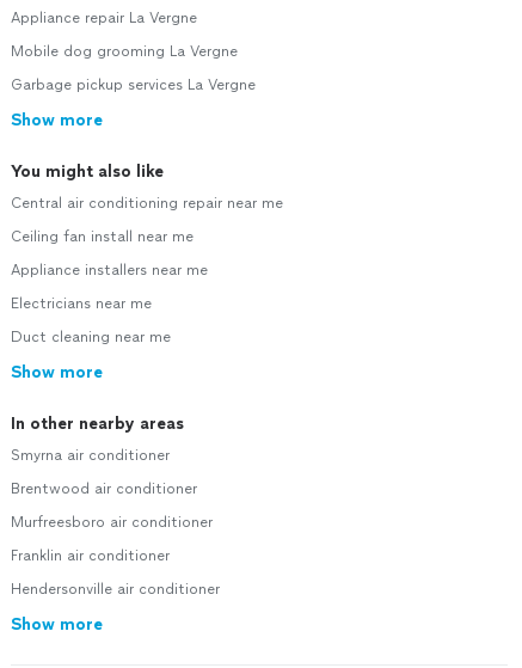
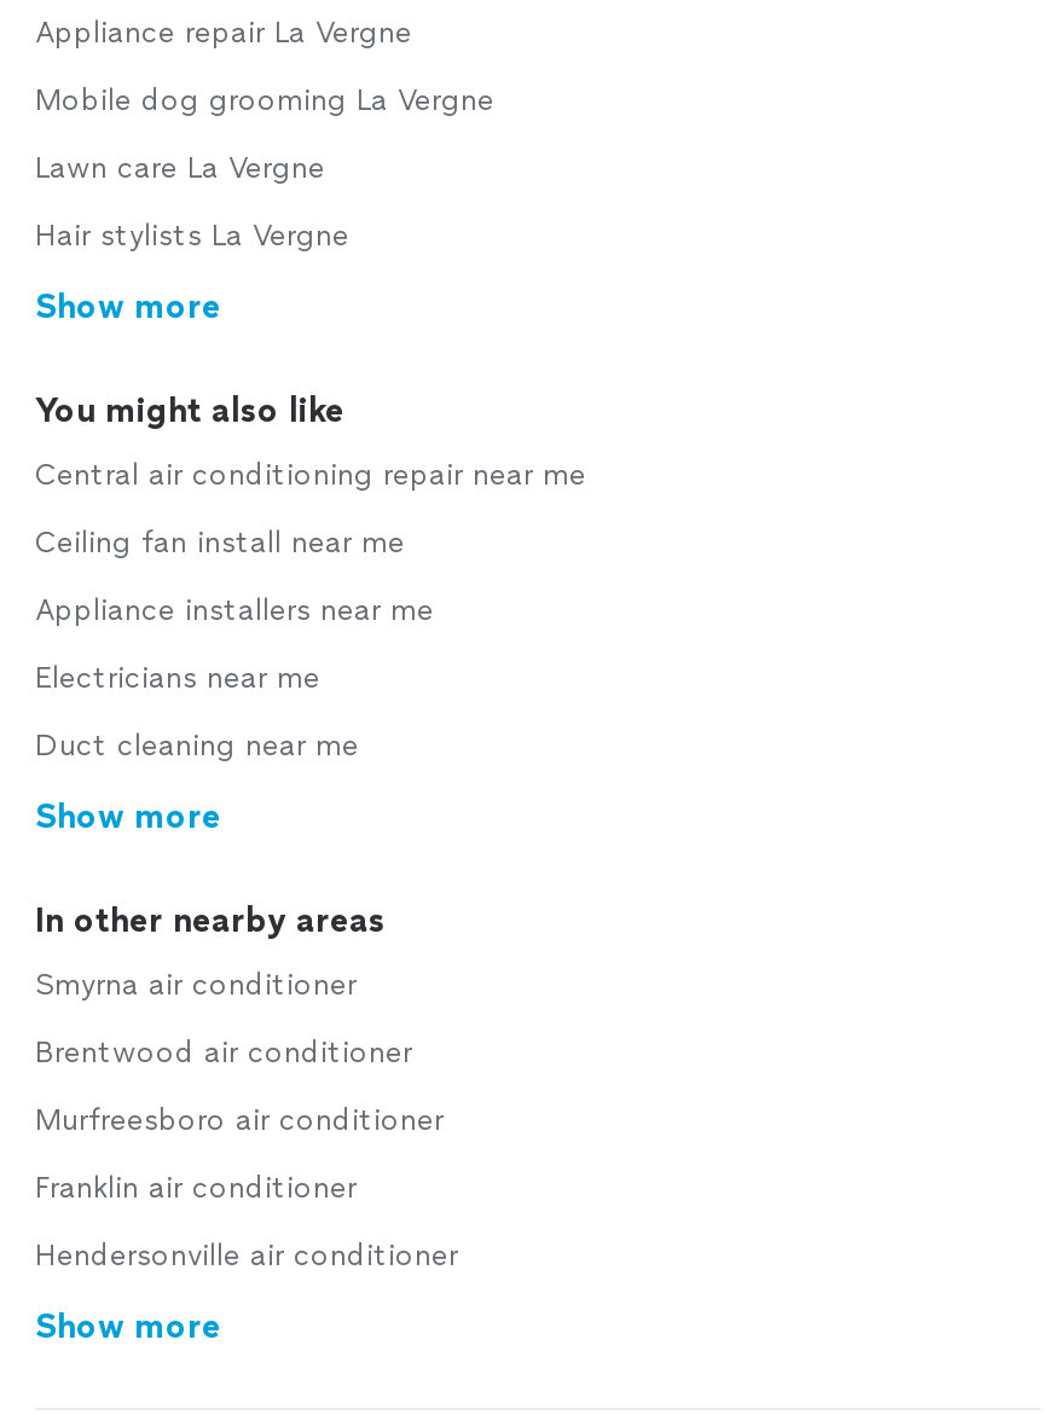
[11,77,256,93] Garbage pickup services La Vergne -> [35,151,349,253] Lawn care La Vergne | Hair stylists La Vergne

